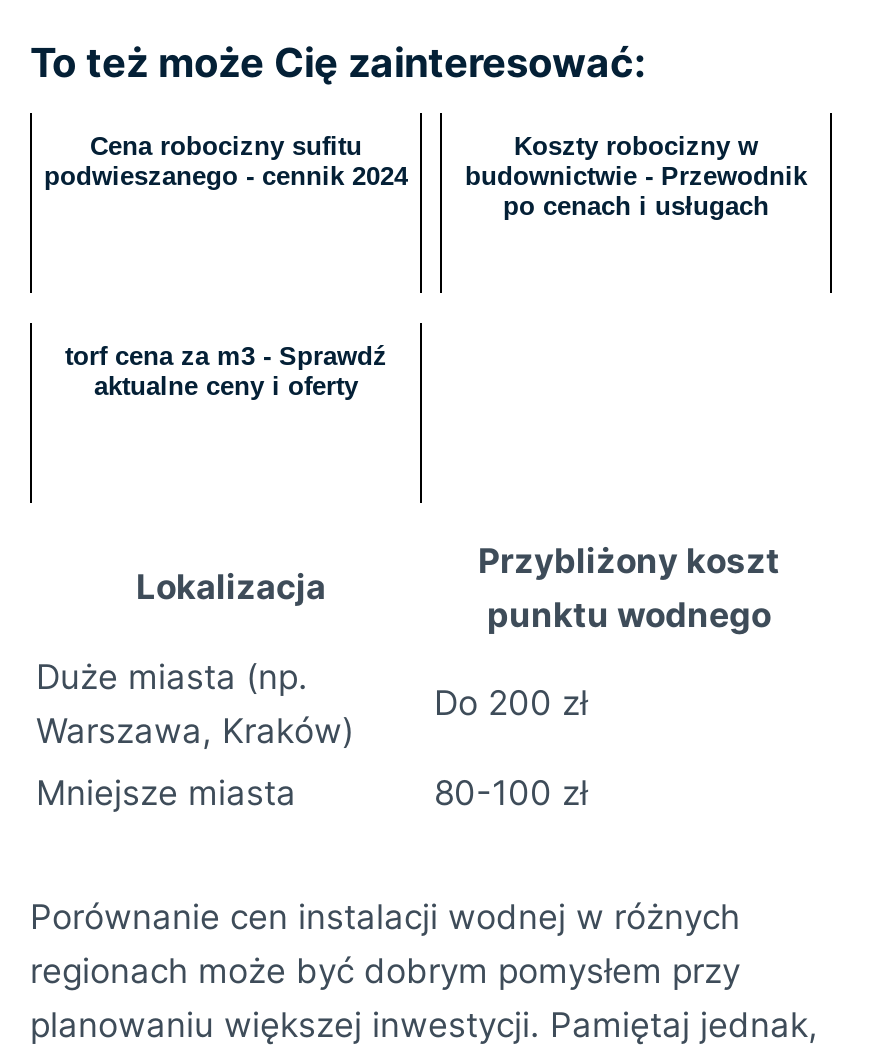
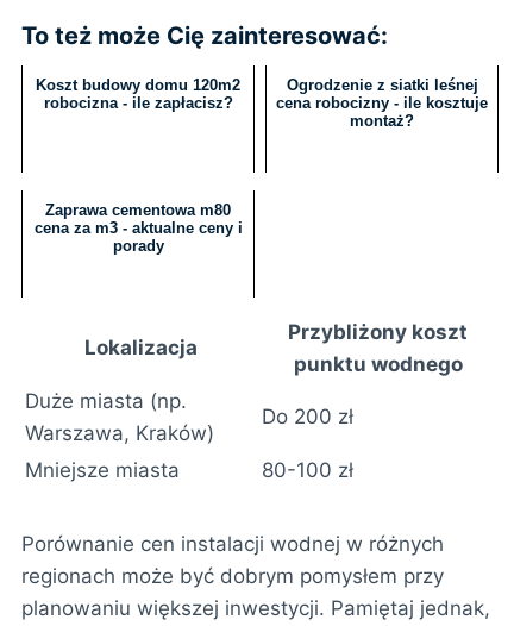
[44,130,408,190] Cena robocizny sufitu | podwieszanego - cennik 2024 -> [36,76,240,111] Koszt budowy domu 120m2 | robocizna - ile zapłacisz?
[465,130,807,220] Koszty robocizny w | budownictwie - Przewodnik | po cenach i usługach -> [276,76,488,129] Ogrodzenie z siatki leśnej | cena robocizny - ile kosztuje | montaż?
[65,340,387,400] torf cena za m3 - Sprawdź | aktualne ceny i oferty -> [34,201,242,254] Zaprawa cementowa m80 | cena za m3 - aktualne ceny i | porady

